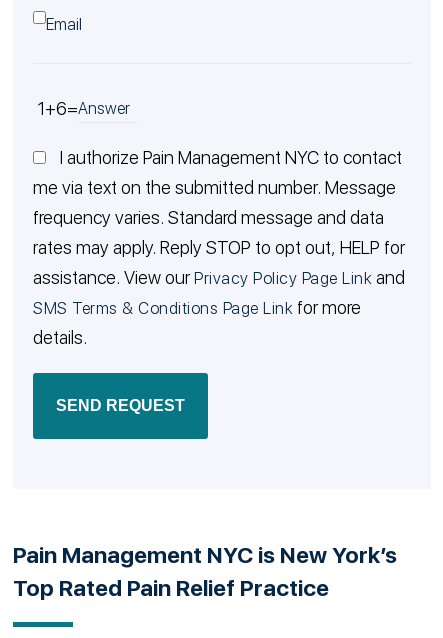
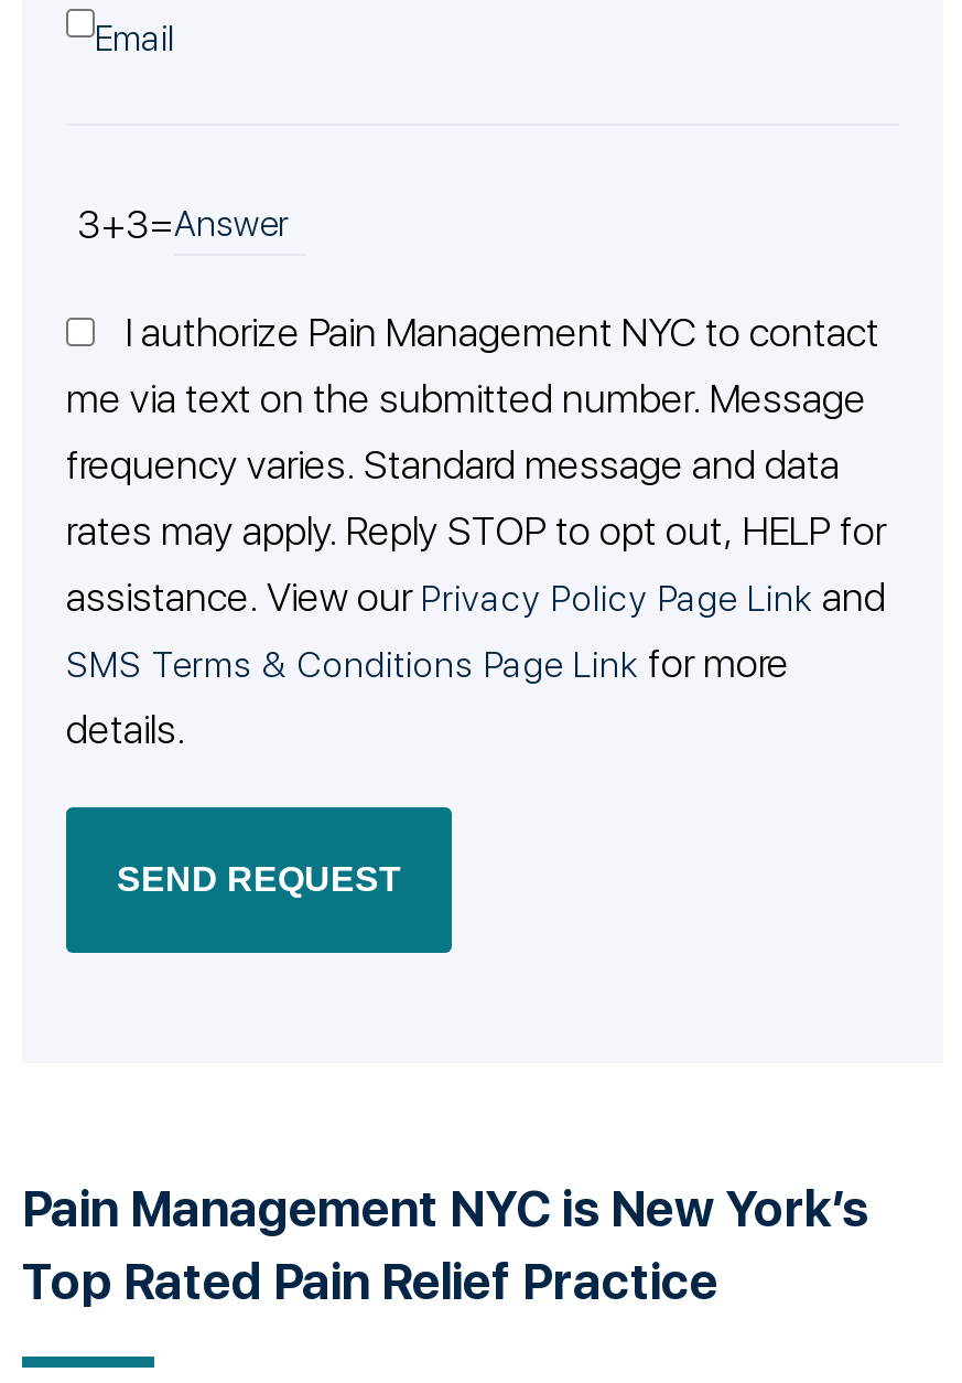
[38,97,78,118] 1+6= -> [77,200,174,246] 3+3=

